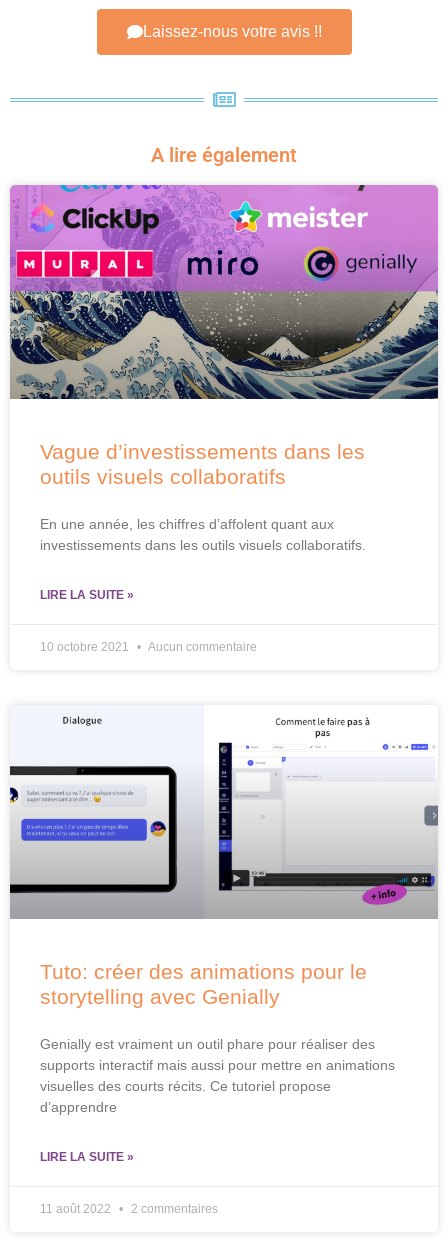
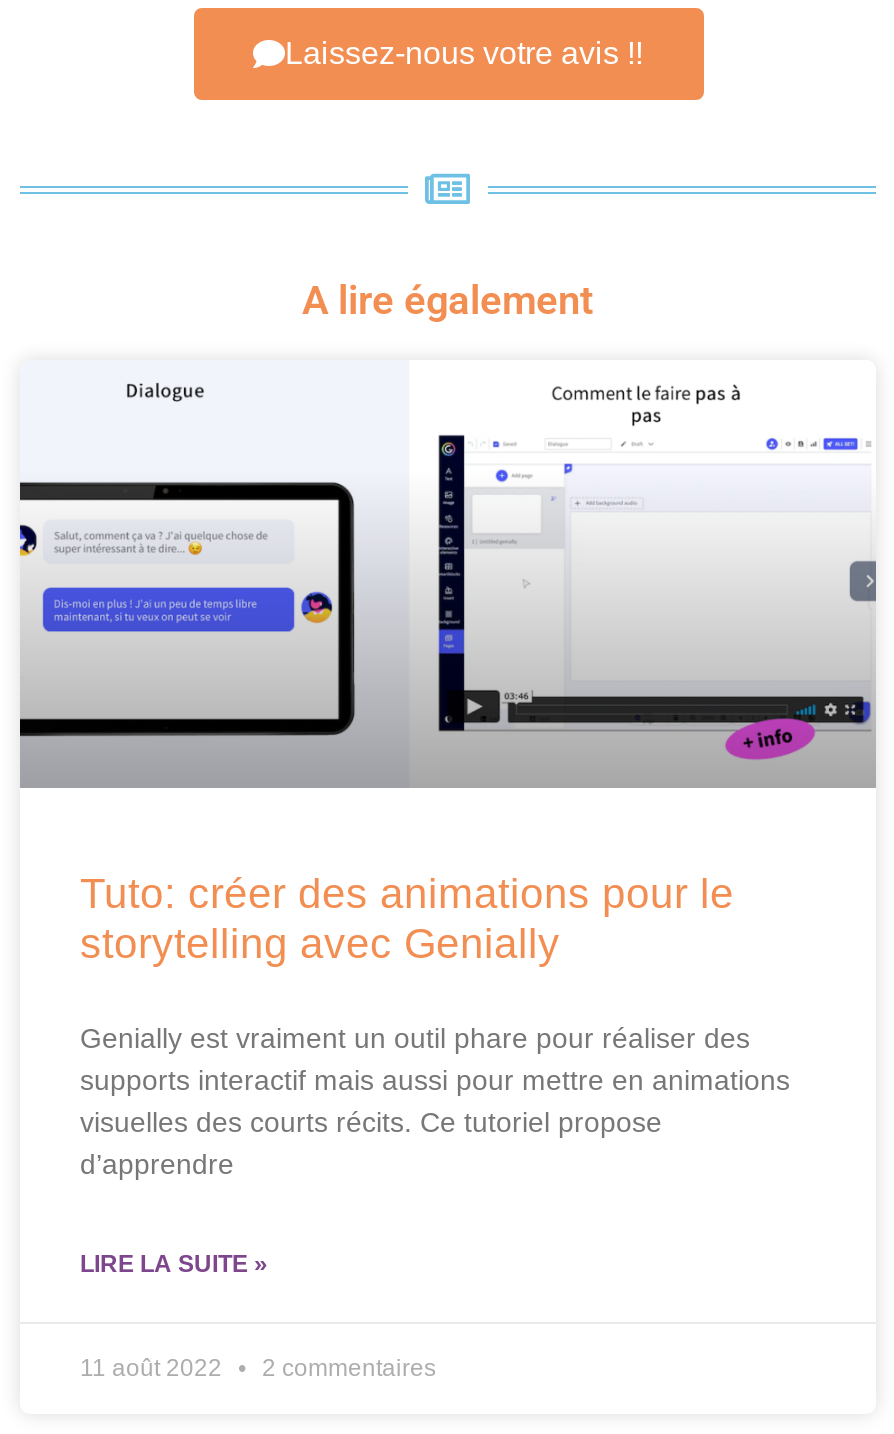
[9,184,439,399] [image] -> none
[40,440,366,602] Vague d’investissements dans les | outils visuels collaboratifs | En une année, les chiffres d’affolent quant aux | investissements dans les outils visuels collaboratifs. | LIRE LA SUITE » -> none
[40,640,257,654] 10 octobre 2021 | Aucun commentaire -> none

